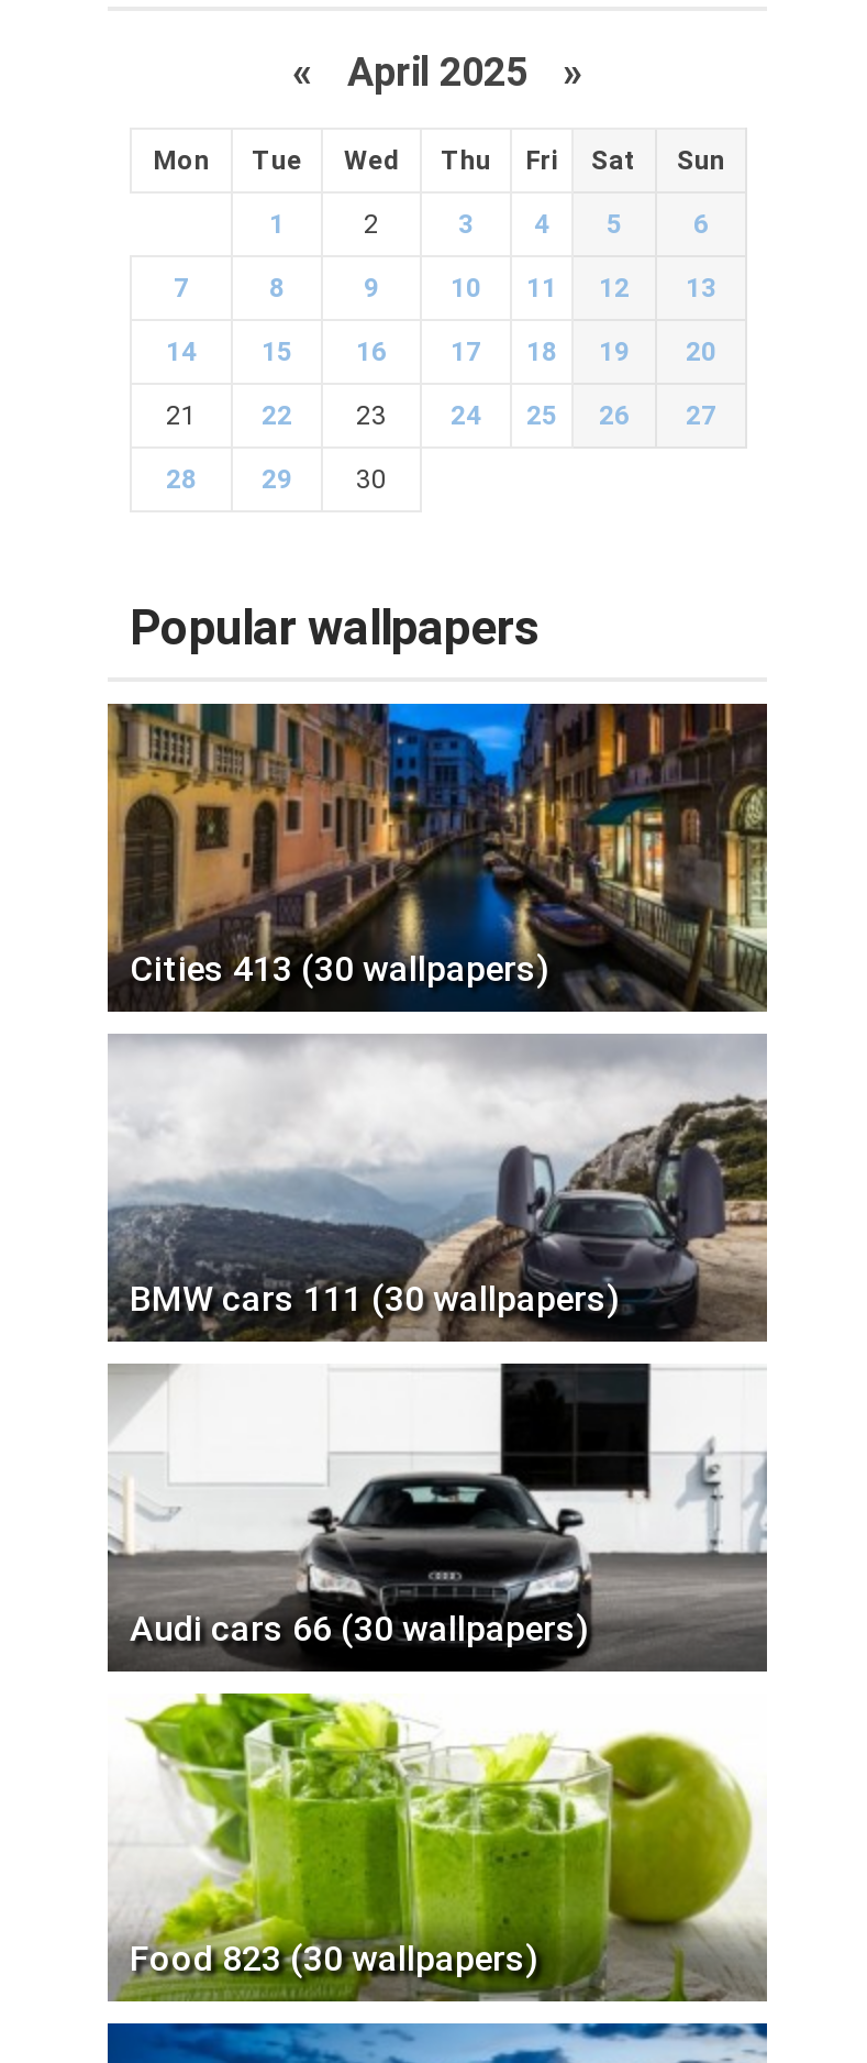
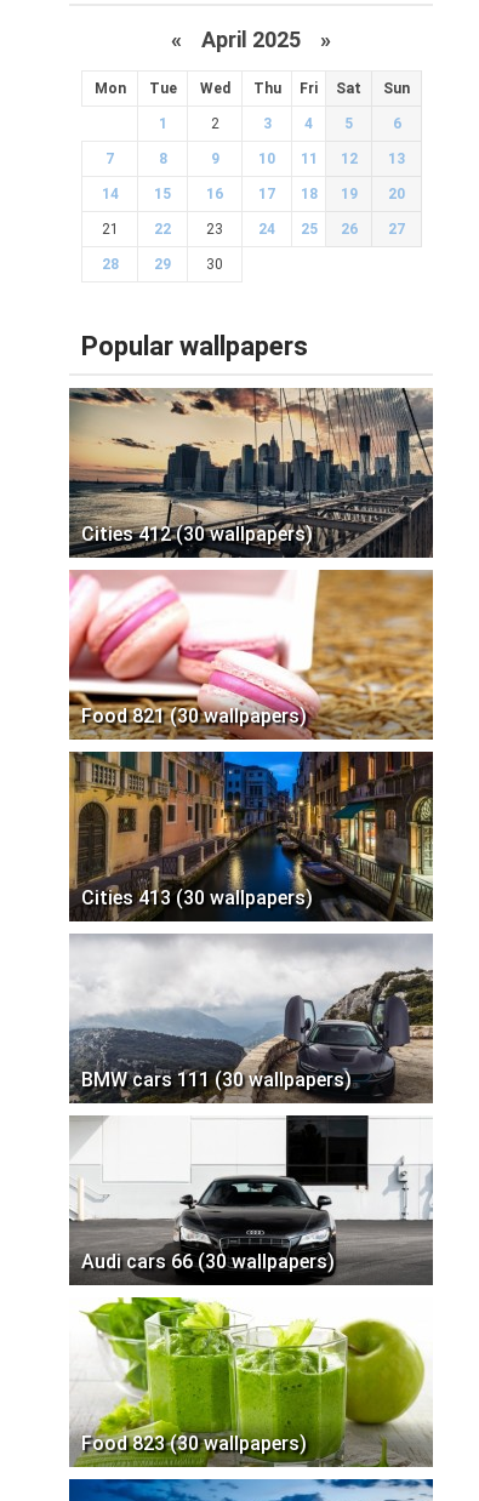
none -> [68,387,434,559] [image] | Cities 412 (30 wallpapers)
none -> [68,569,434,741] [image] | Food 821 (30 wallpapers)

